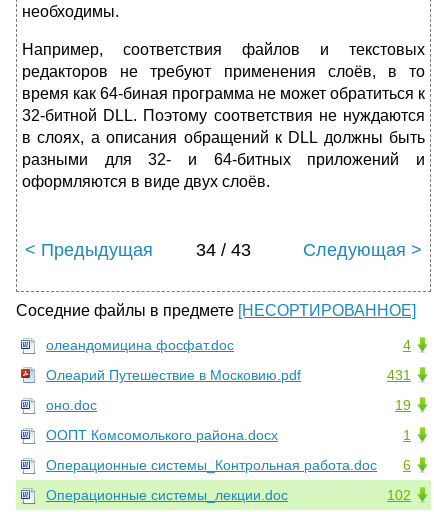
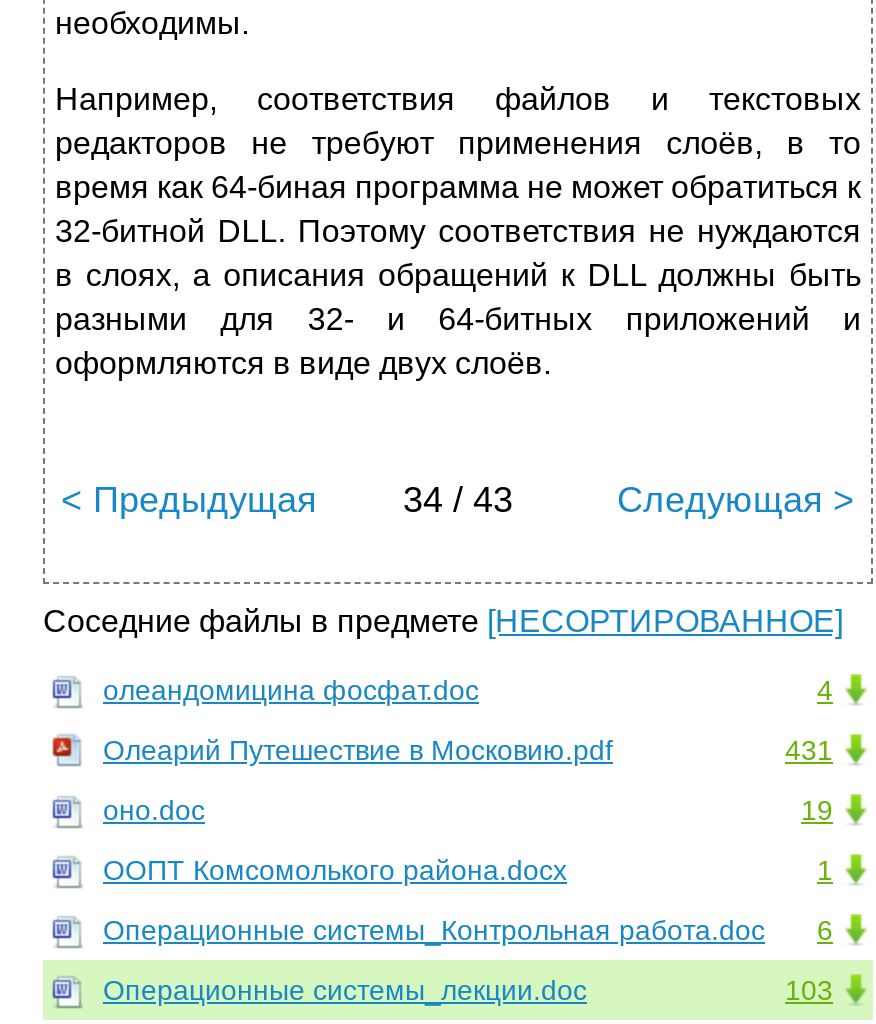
[387,487,411,503] 102 -> [785,974,833,1006] 103

